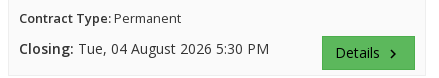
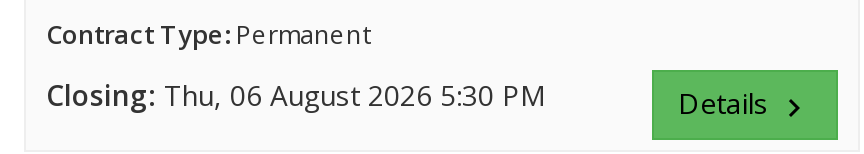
[19,39,269,58] Closing: Tue, 04 August 2026 5:30 PM -> [46,77,546,115] Closing: Thu, 06 August 2026 5:30 PM

